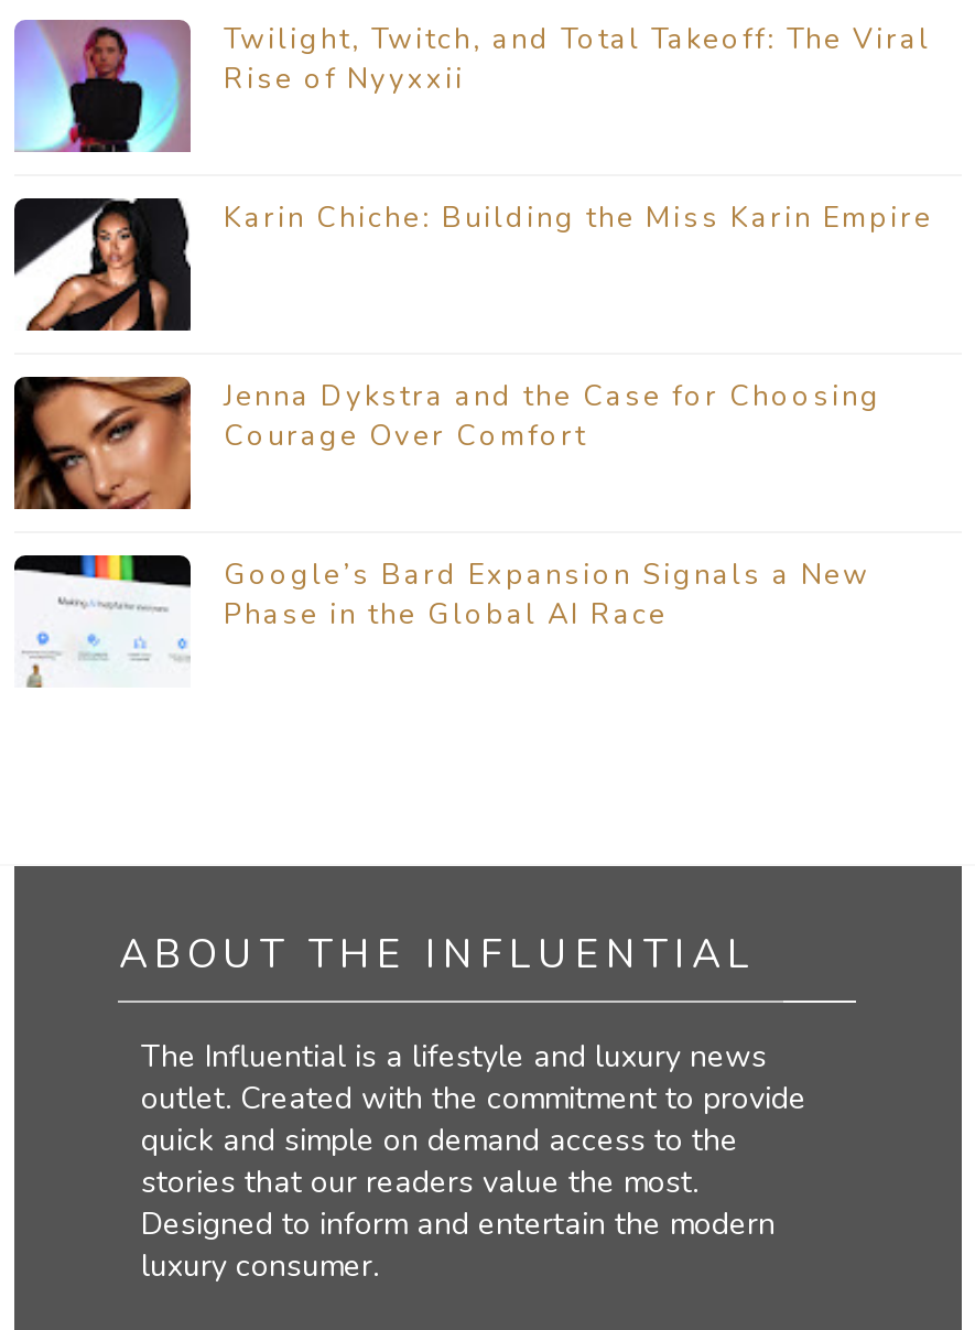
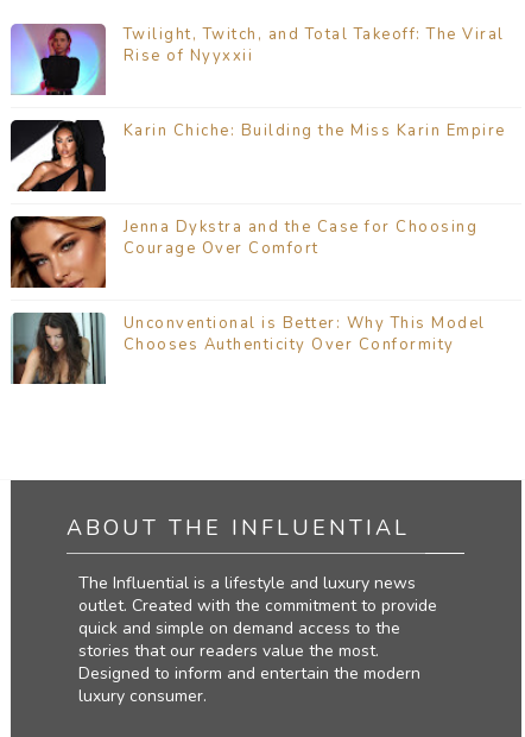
[12,553,870,688] [image] | Google’s Bard Expansion Signals a New | Phase in the Global AI Race -> [11,311,486,385] [image] | Unconventional is Better: Why This Model | Chooses Authenticity Over Conformity

